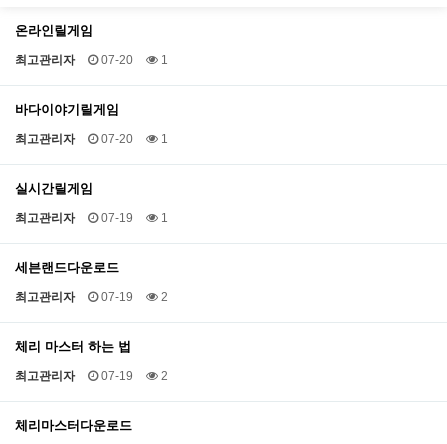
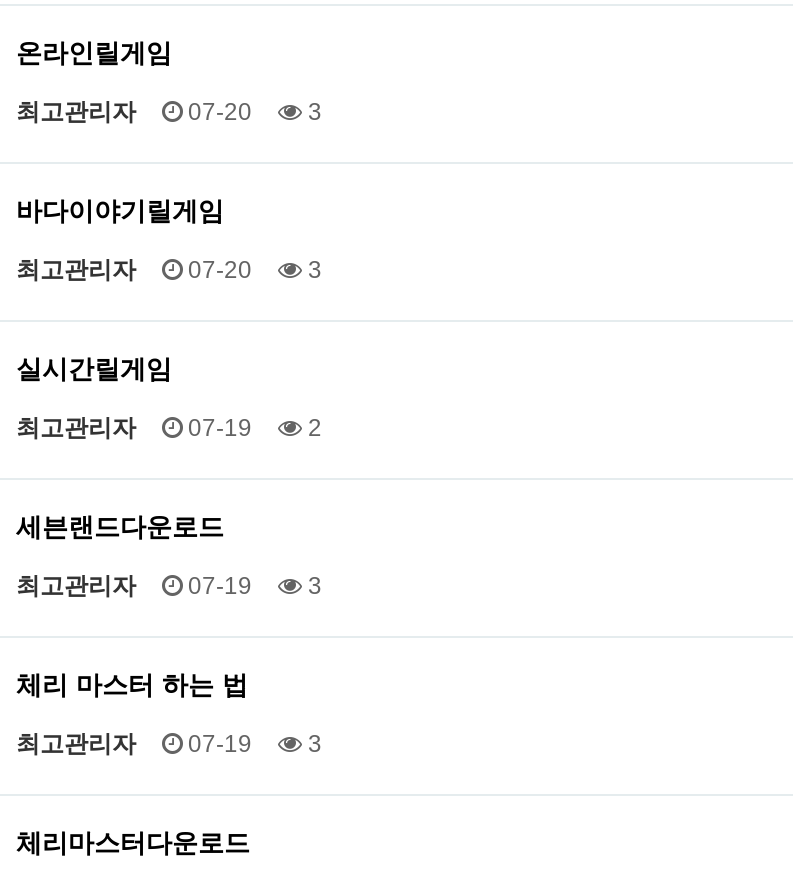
[15,53,168,67] 최고관리자 07-20 1 -> [16,98,322,126] 최고관리자 07-20 3
[15,132,168,146] 최고관리자 07-20 1 -> [16,256,322,284] 최고관리자 07-20 3
[15,211,168,225] 최고관리자 07-19 1 -> [16,414,322,442] 최고관리자 07-19 2
[15,290,168,304] 최고관리자 07-19 2 -> [16,572,322,600] 최고관리자 07-19 3
[15,369,168,383] 최고관리자 07-19 2 -> [16,730,322,758] 최고관리자 07-19 3

